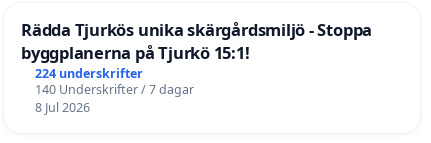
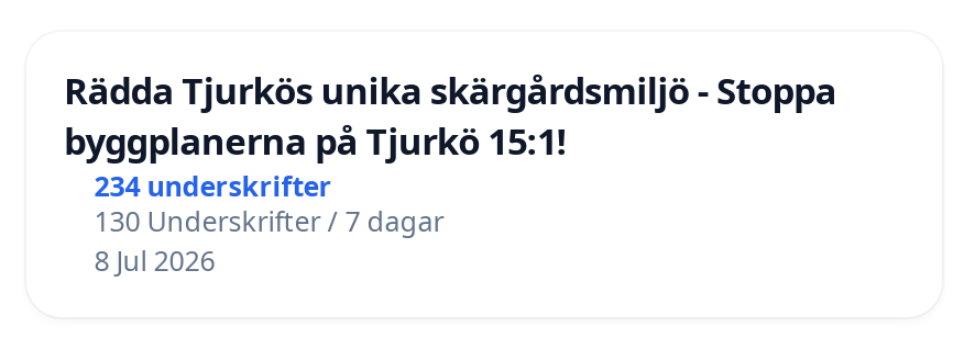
[35,65,143,82] 224 underskrifter -> [94,168,332,205] 234 underskrifter
[35,81,194,98] 140 Underskrifter / 7 dagar -> [94,203,444,240] 130 Underskrifter / 7 dagar

